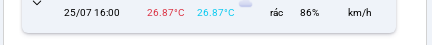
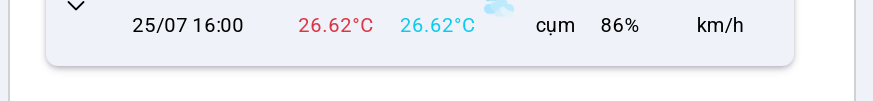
[146,7,235,18] 26.87°C | 26.87°C -> [298,15,476,37] 26.62°C | 26.62°C
[270,7,283,18] rác -> [536,15,576,37] cụm

